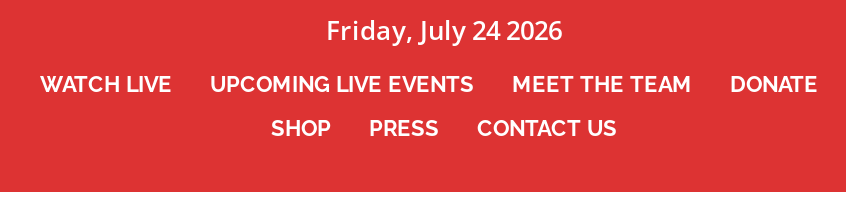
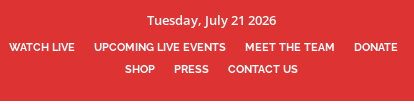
[326,12,562,48] Friday, July 24 2026 -> [146,11,275,29] Tuesday, July 21 2026

